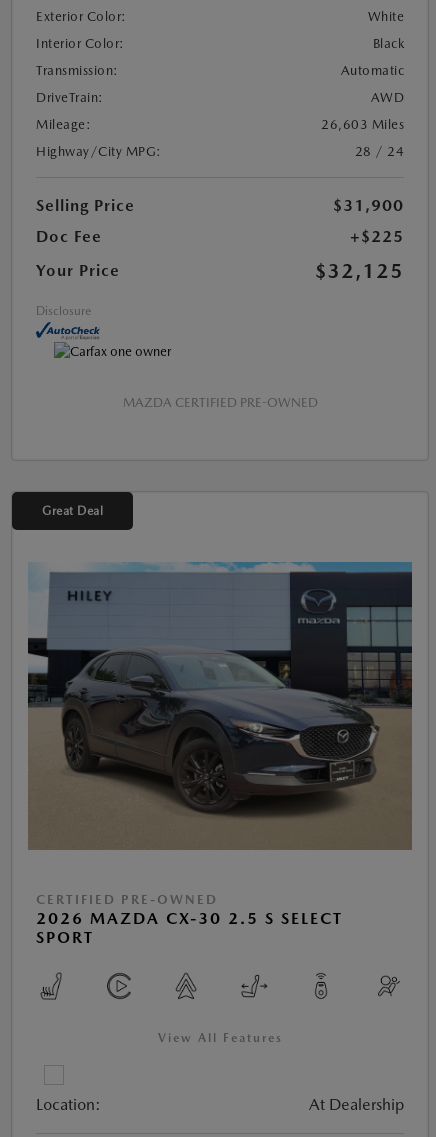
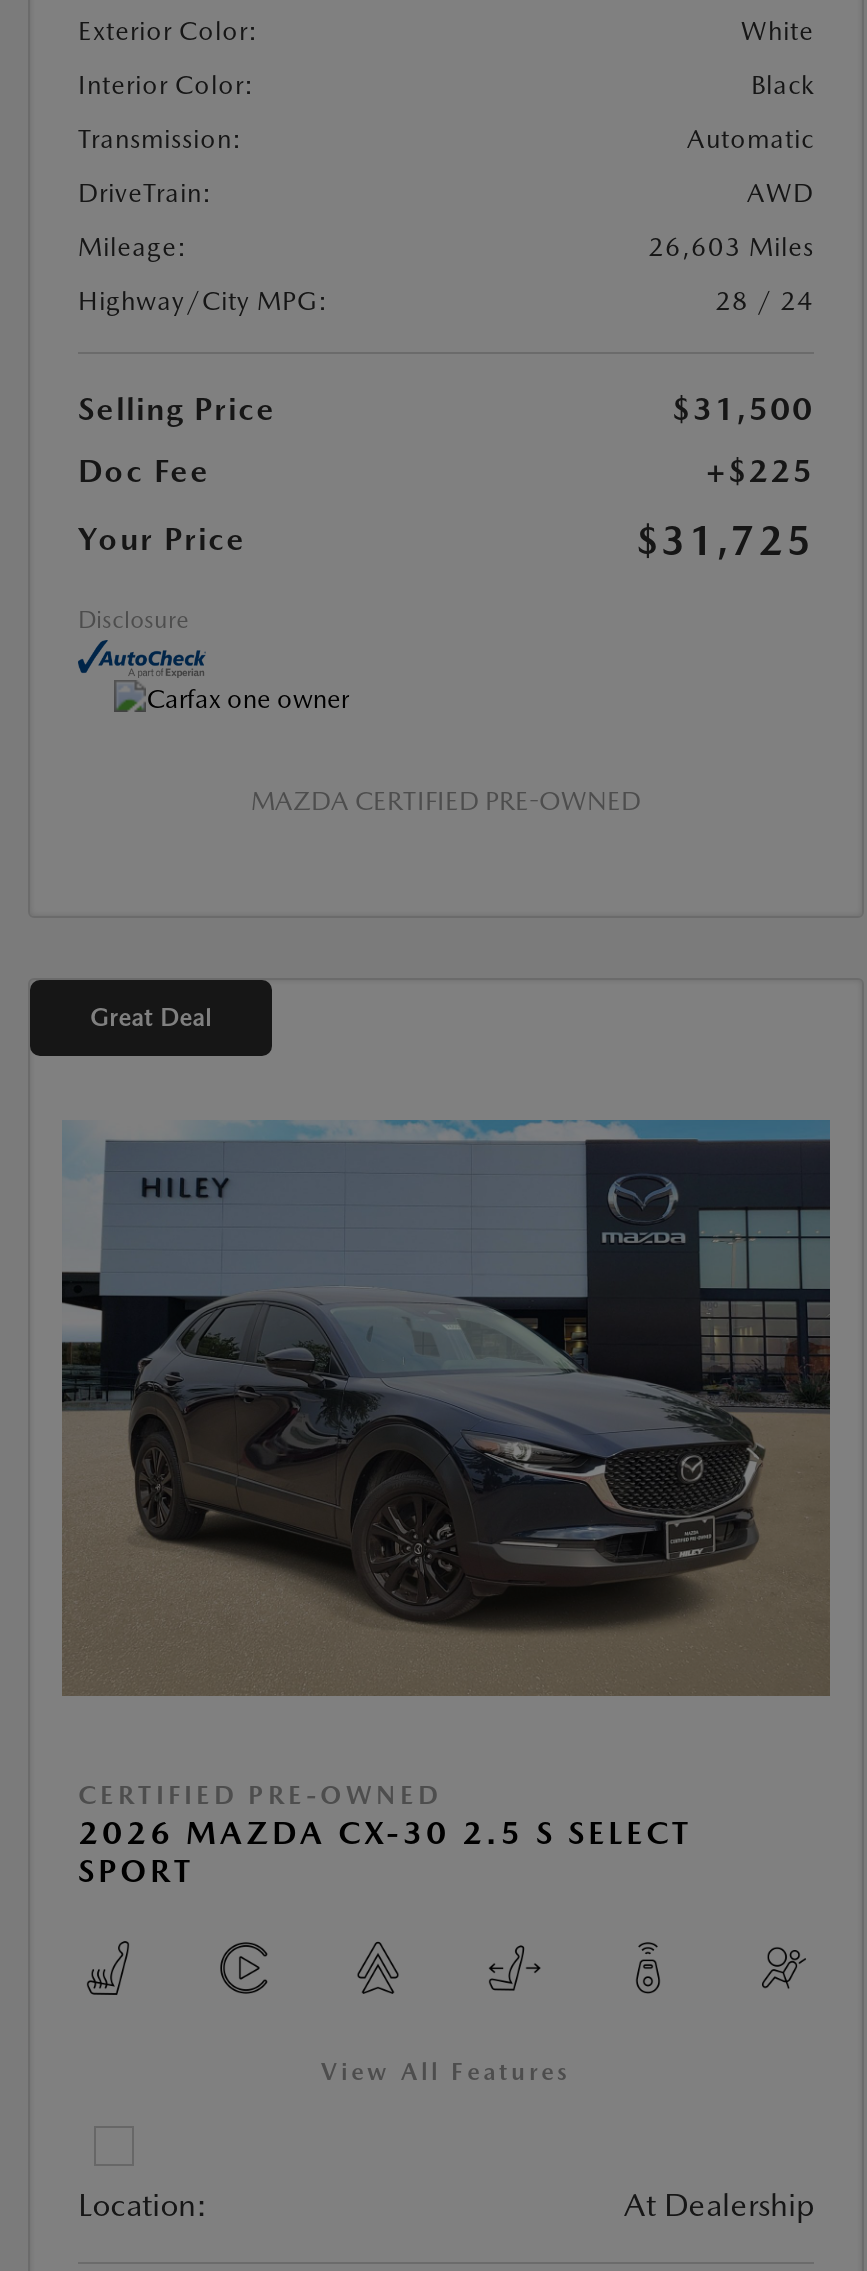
[333,196,404,215] $31,900 -> [672,389,814,427] $31,500
[315,259,404,283] $32,125 -> [636,515,814,563] $31,725

